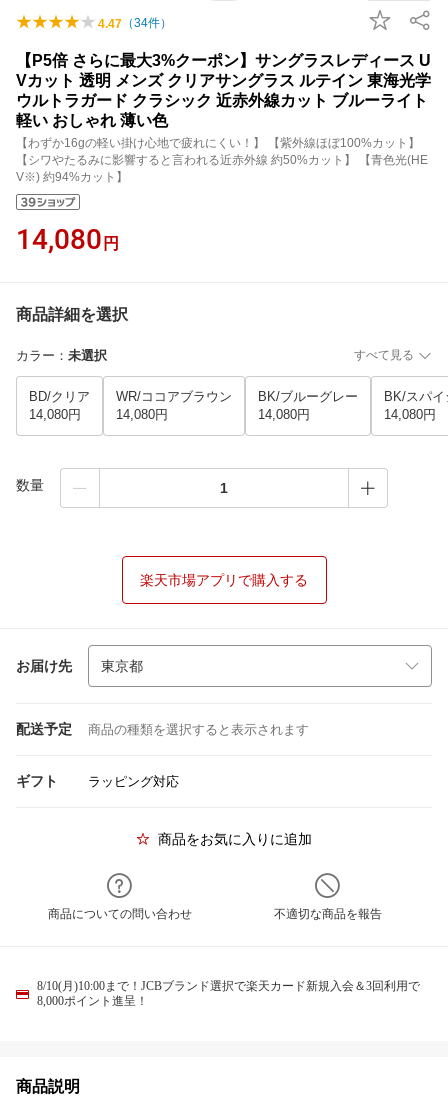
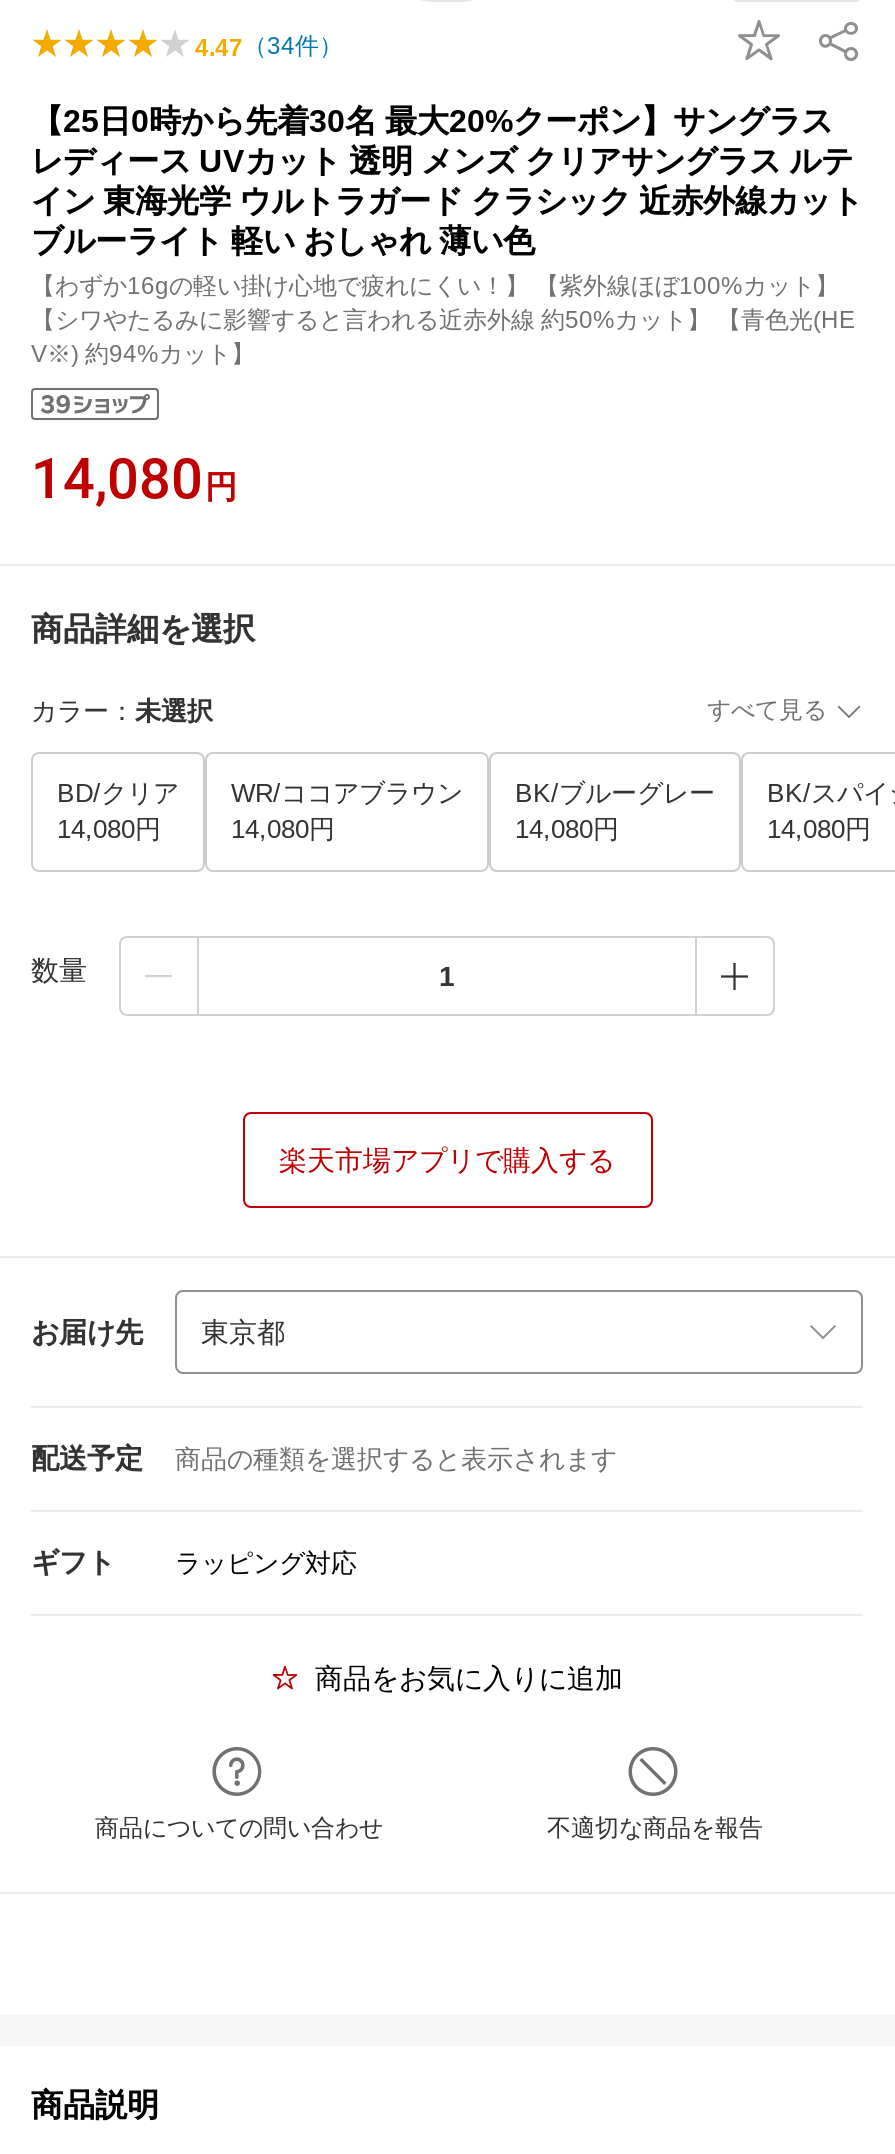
[16,52,431,129] 【P5倍 さらに最大3%クーポン】サングラスレディース U | Vカット 透明 メンズ クリアサングラス ルテイン 東海光学 | ウルトラガード クラシック 近赤外線カット ブルーライト | 軽い おしゃれ 薄い色 -> [31,104,863,258] 【25日0時から先着30名 最大20%クーポン】サングラス | レディース UVカット 透明 メンズ クリアサングラス ルテ | イン 東海光学 ウルトラガード クラシック 近赤外線カット | ブルーライト 軽い おしゃれ 薄い色
[37,979,420,1008] 8/10(月)10:00まで！JCBブランド選択で楽天カード新規入会＆3回利用で | 8,000ポイント進呈！ -> none

